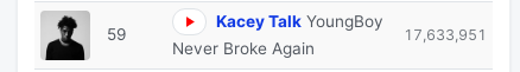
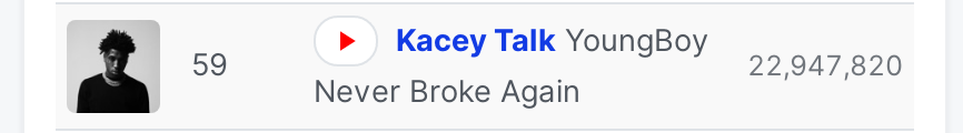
[404,26,487,44] 17,633,951 -> [747,49,903,82] 22,947,820

